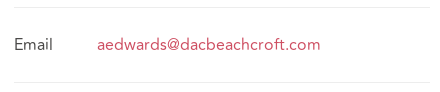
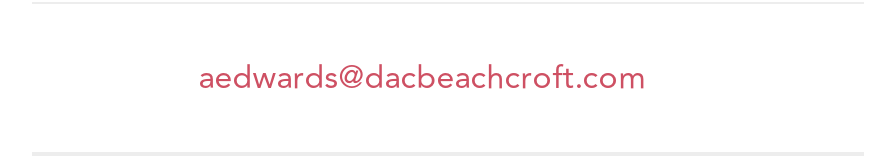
[14,33,53,57] Email -> none

